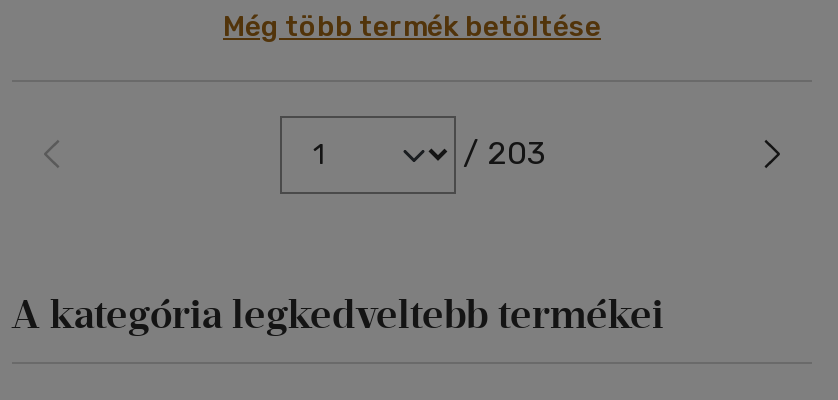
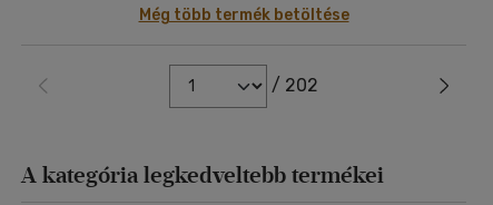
[463,134,545,172] / 203 -> [272,75,318,96] / 202

